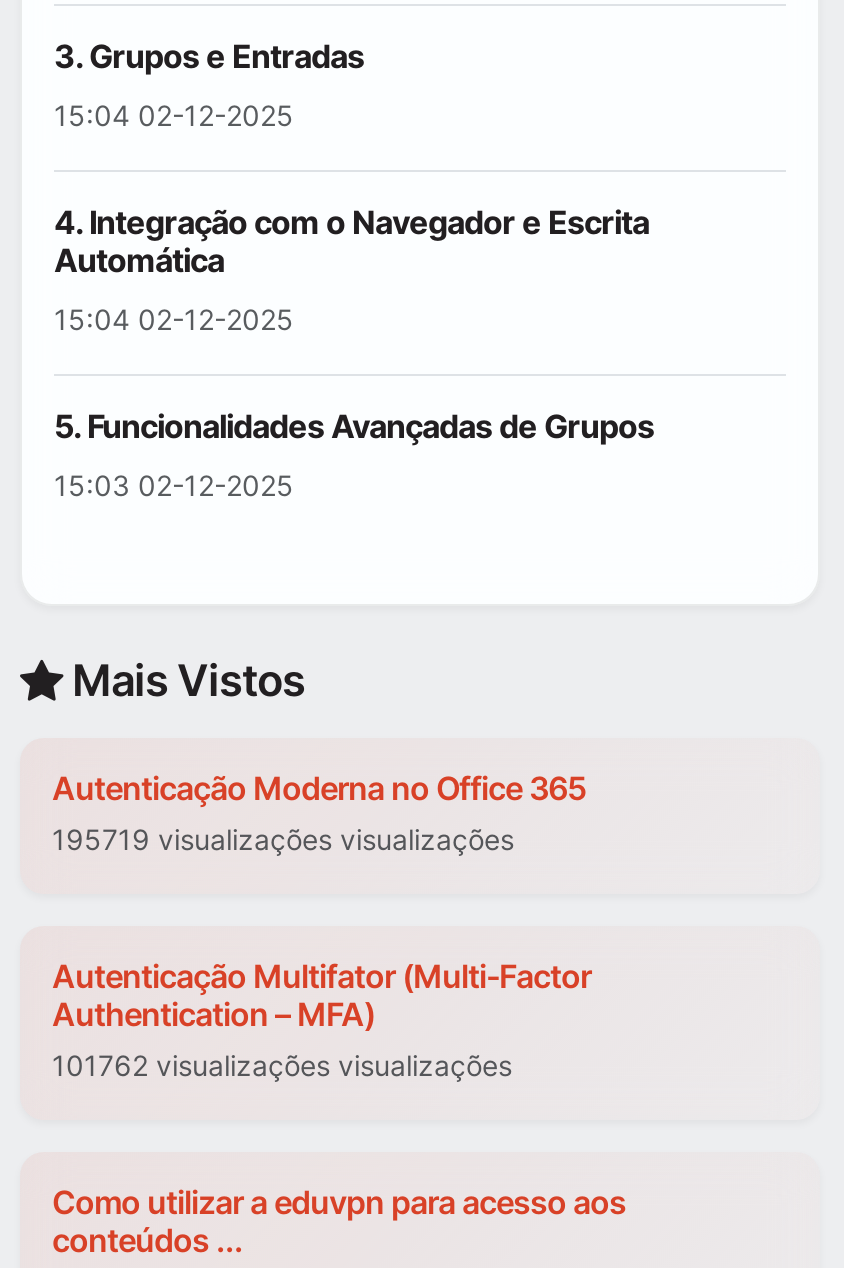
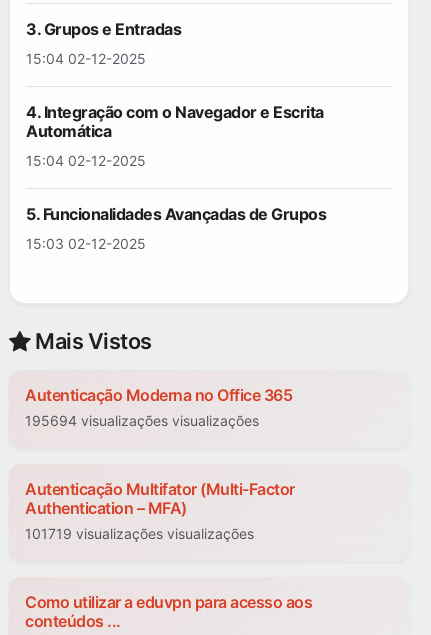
[52,823,514,857] 195719 visualizações visualizações -> [25,412,259,429] 195694 visualizações visualizações
[52,1049,512,1083] 101762 visualizações visualizações -> [25,525,254,542] 101719 visualizações visualizações

